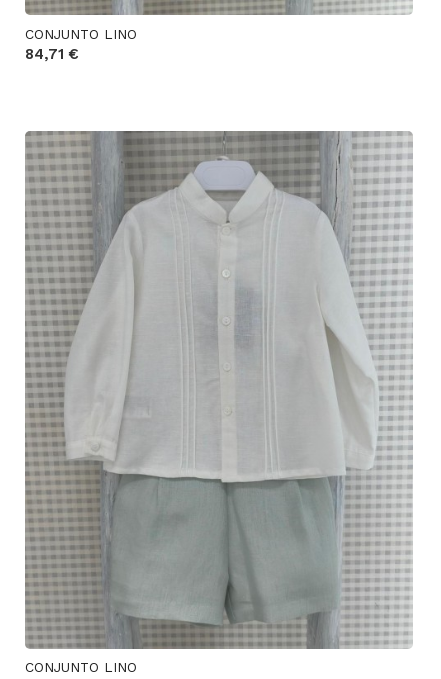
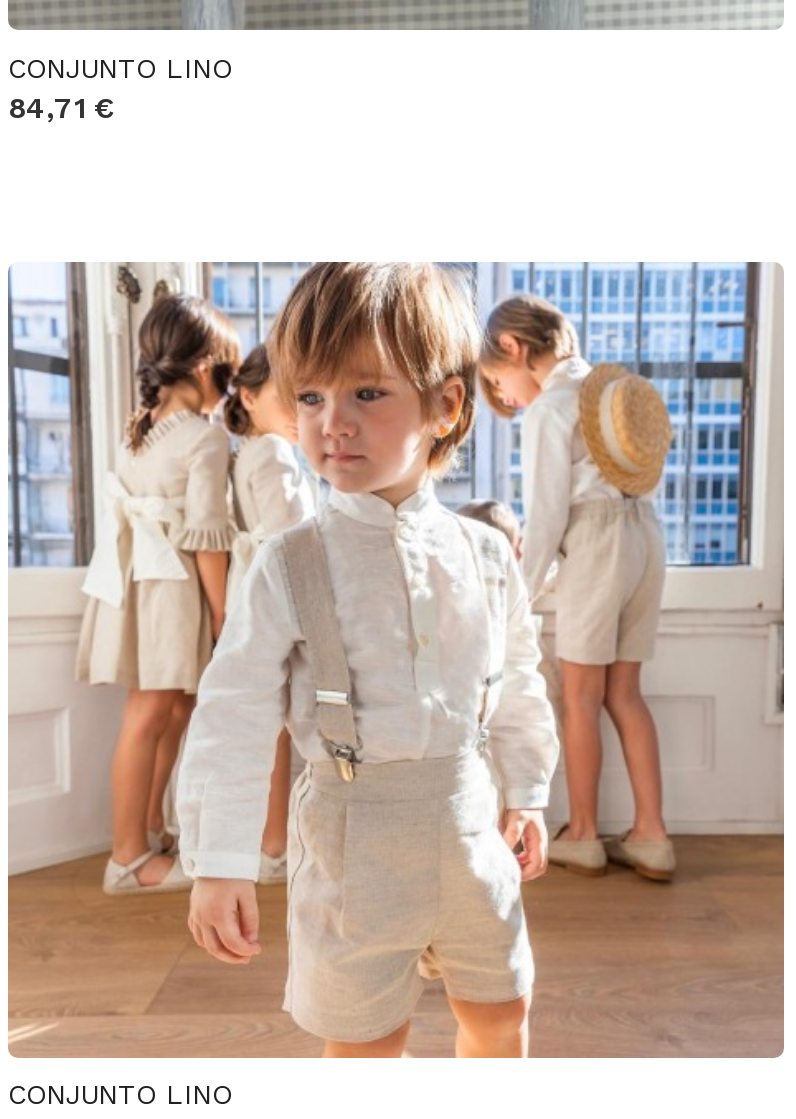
[24,130,414,650] [image] -> [8,262,784,1060] [image]

